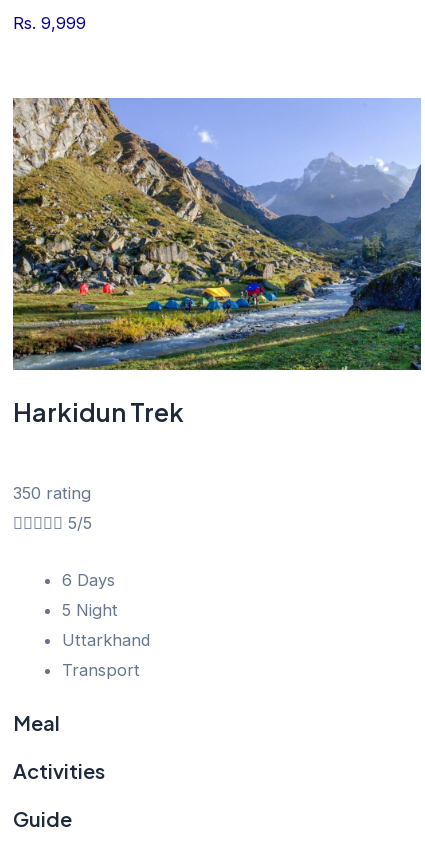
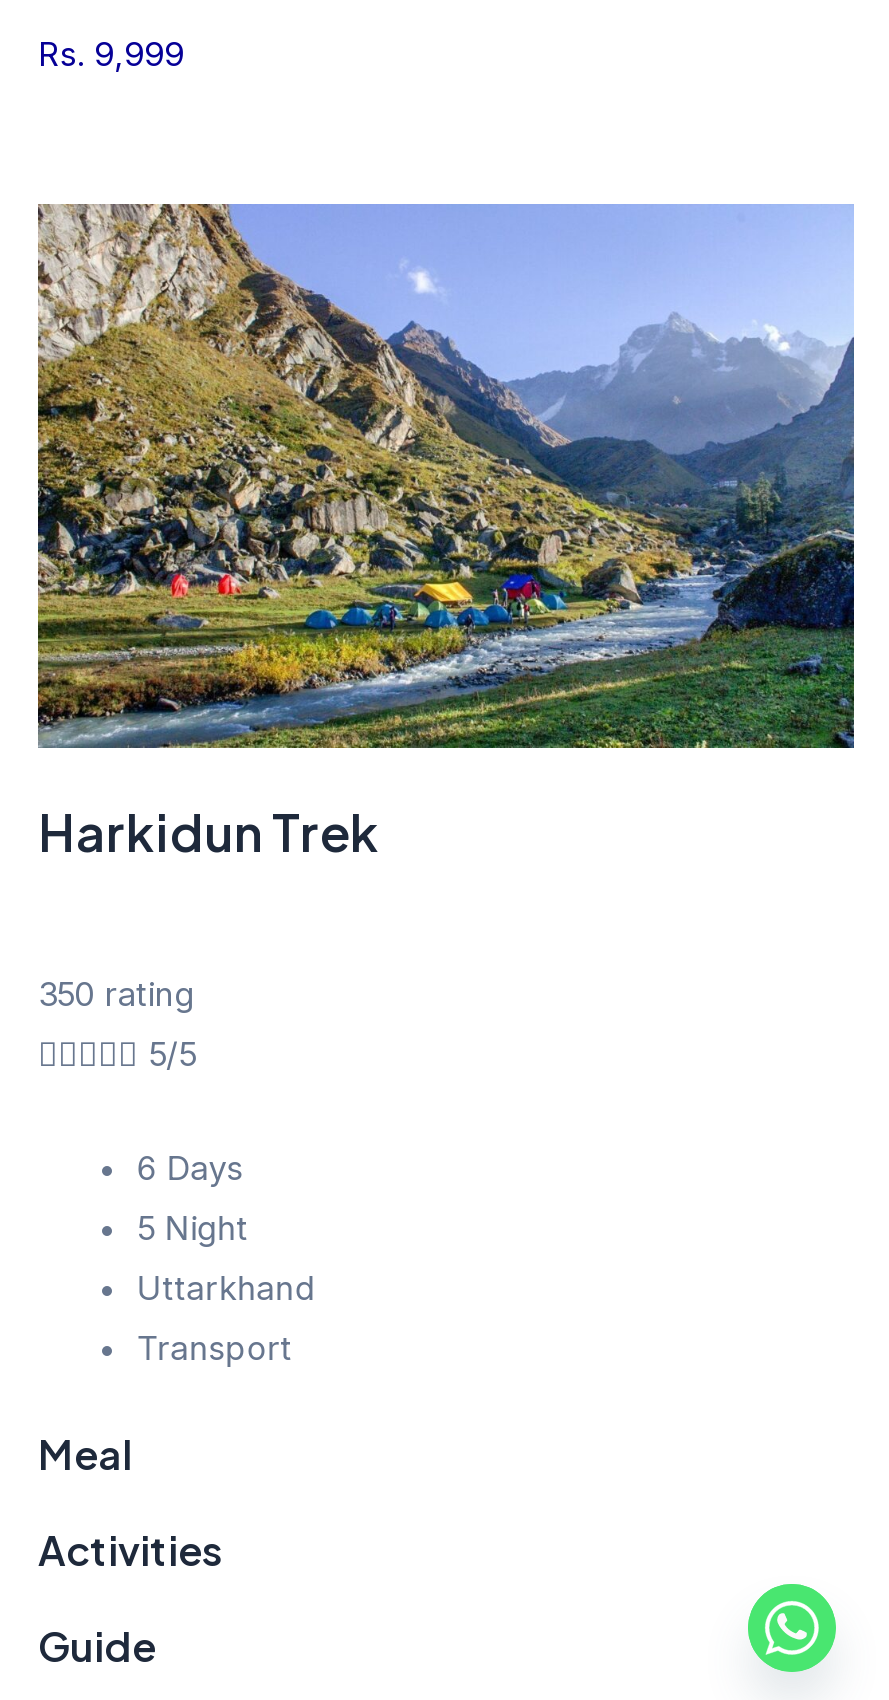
none -> [746,1582,838,1676] [image]

